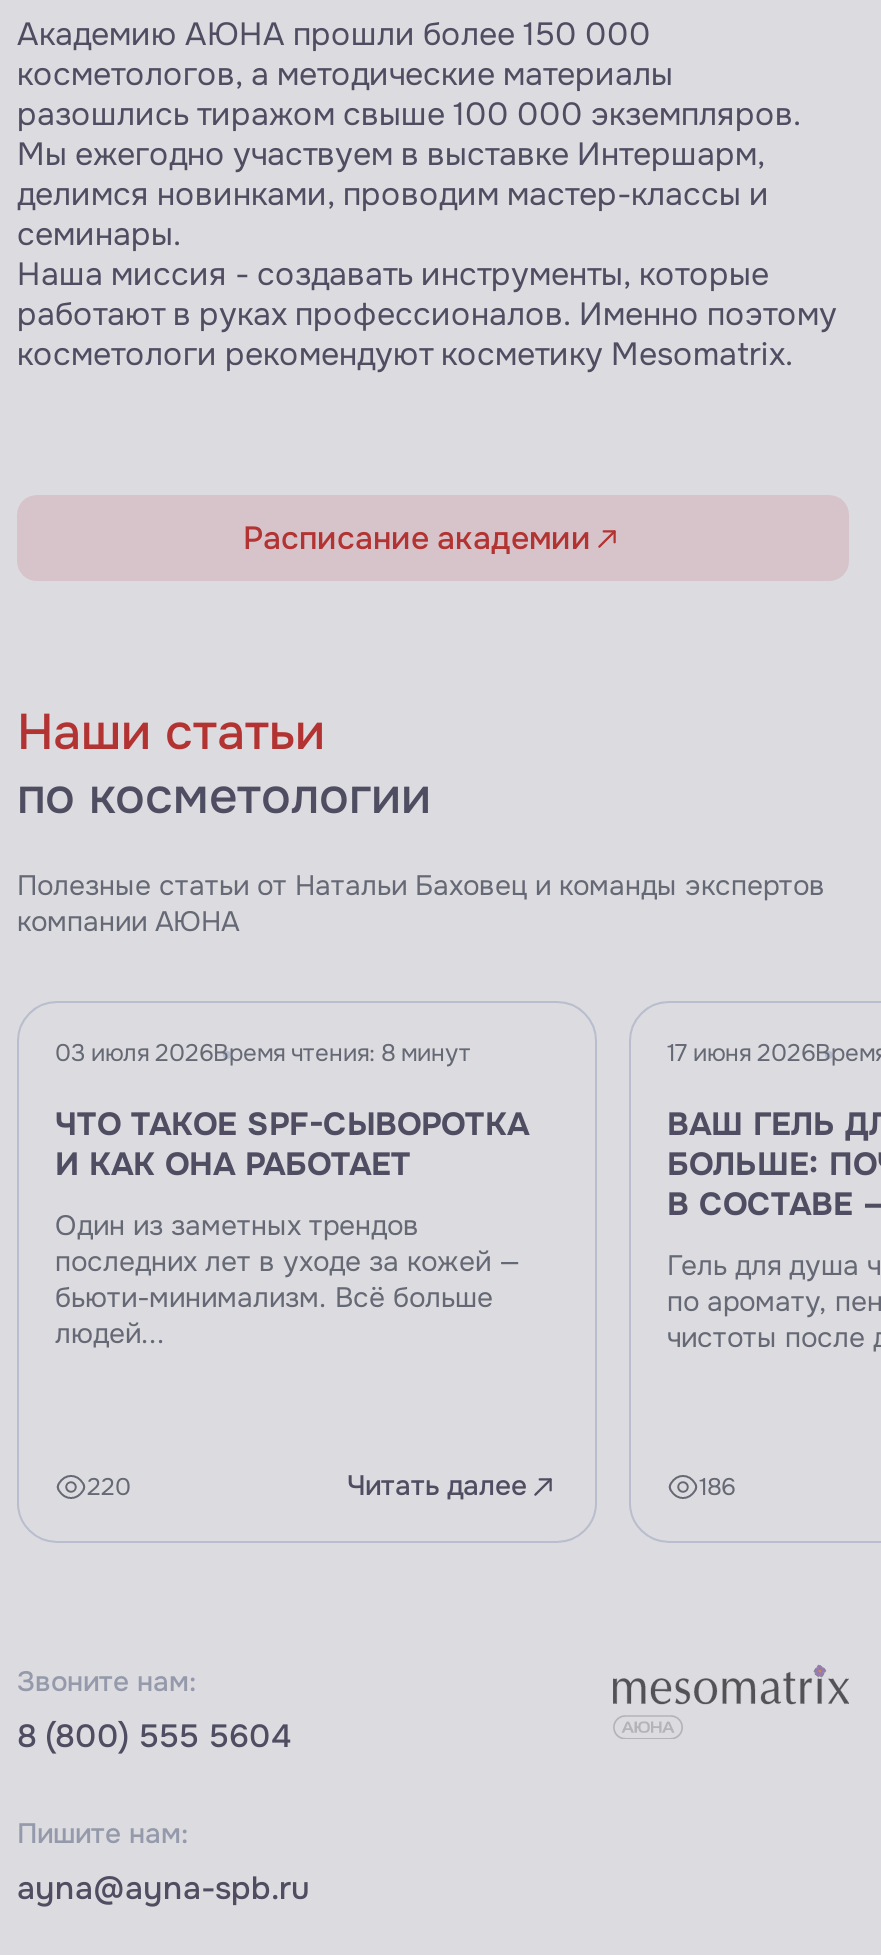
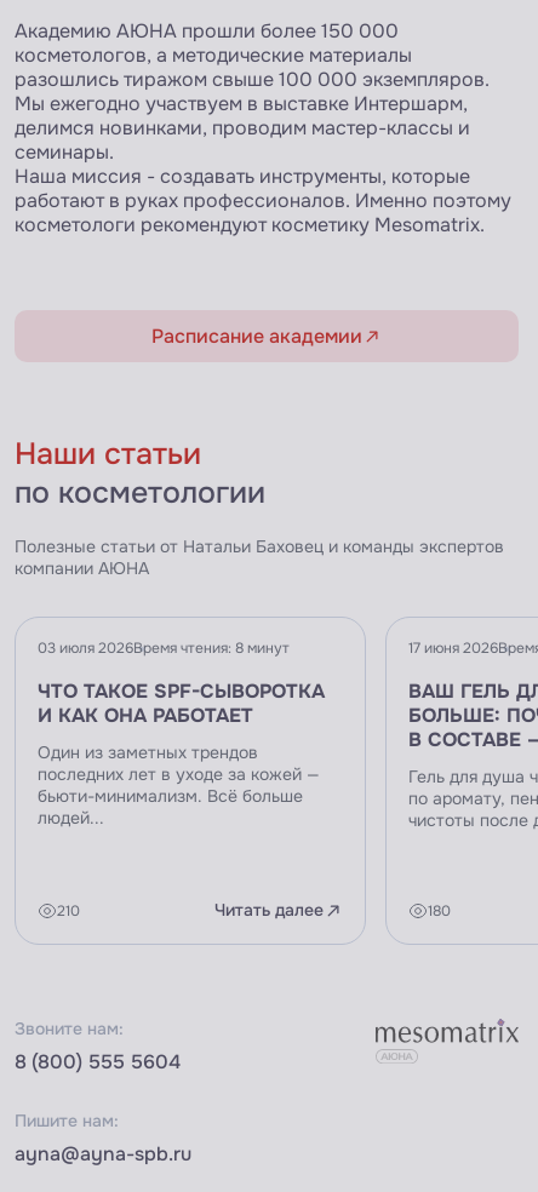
[87,1470,131,1502] 220 -> [57,901,80,920] 210
[699,1470,735,1502] 186 -> [428,901,451,920] 180

